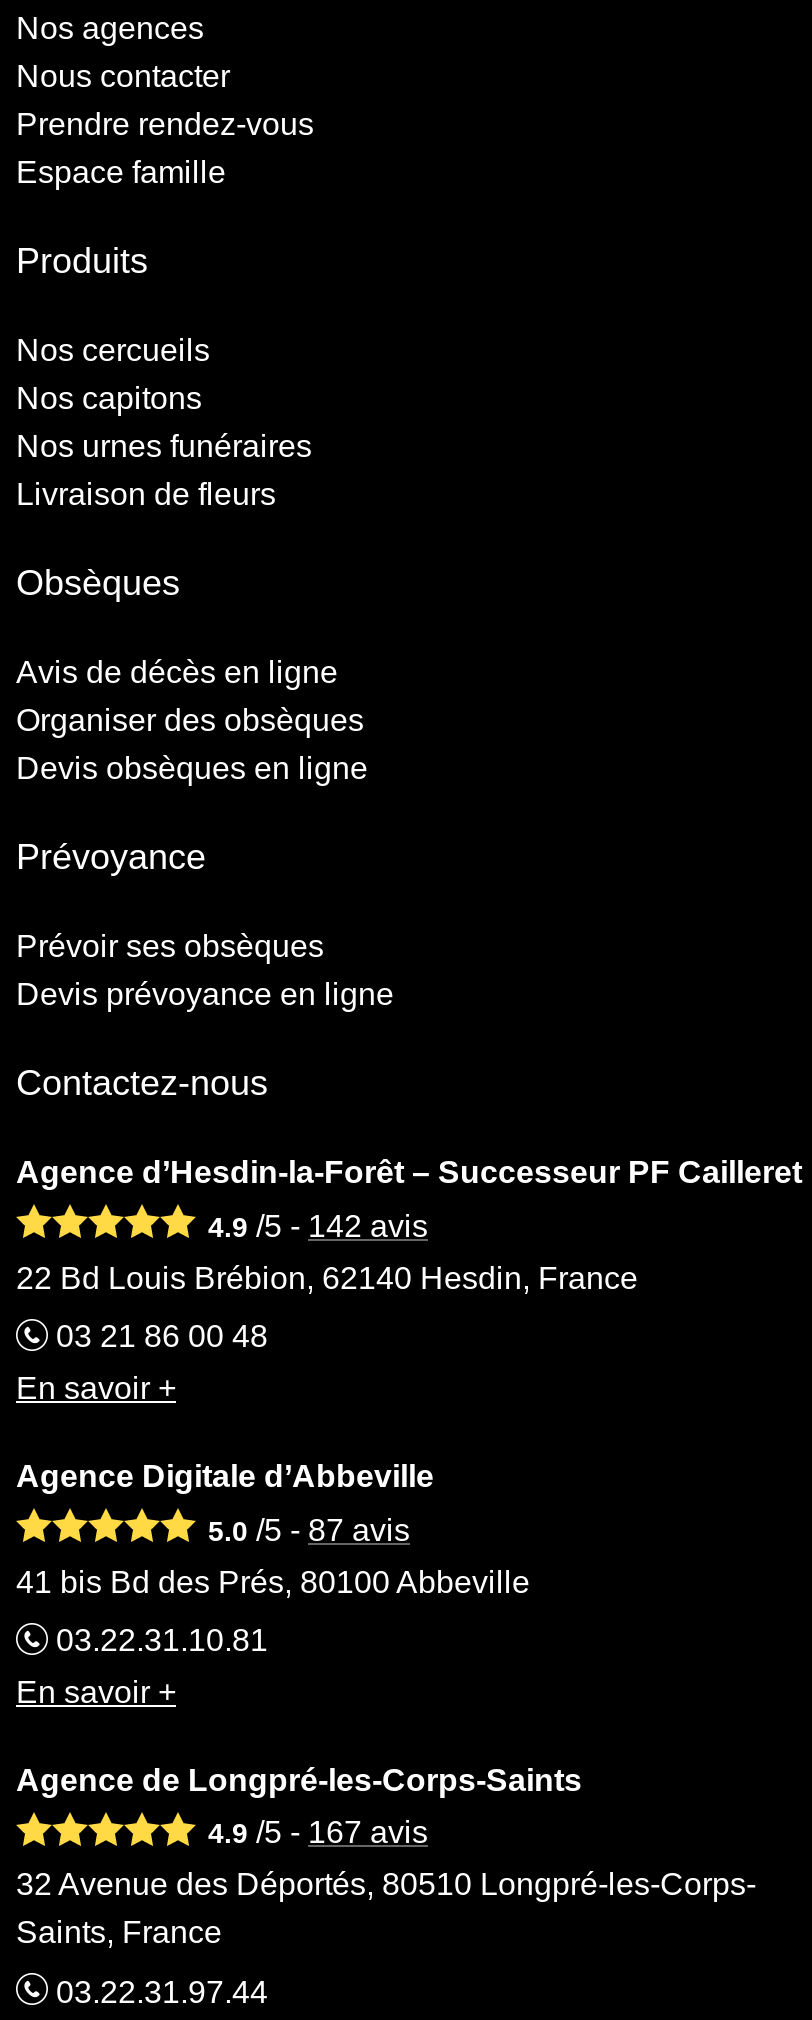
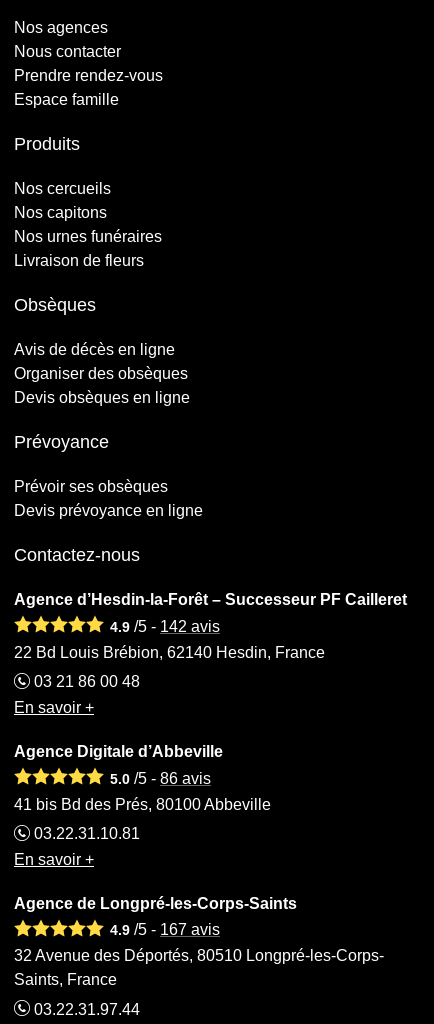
[208,1512,410,1546] 5.0 /5 - 87 avis -> [110,770,211,787] 5.0 /5 - 86 avis

